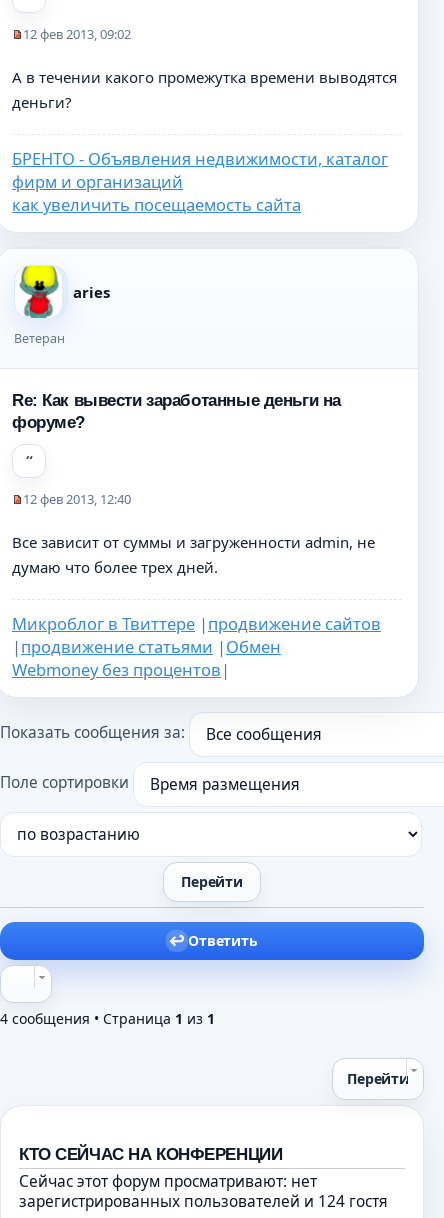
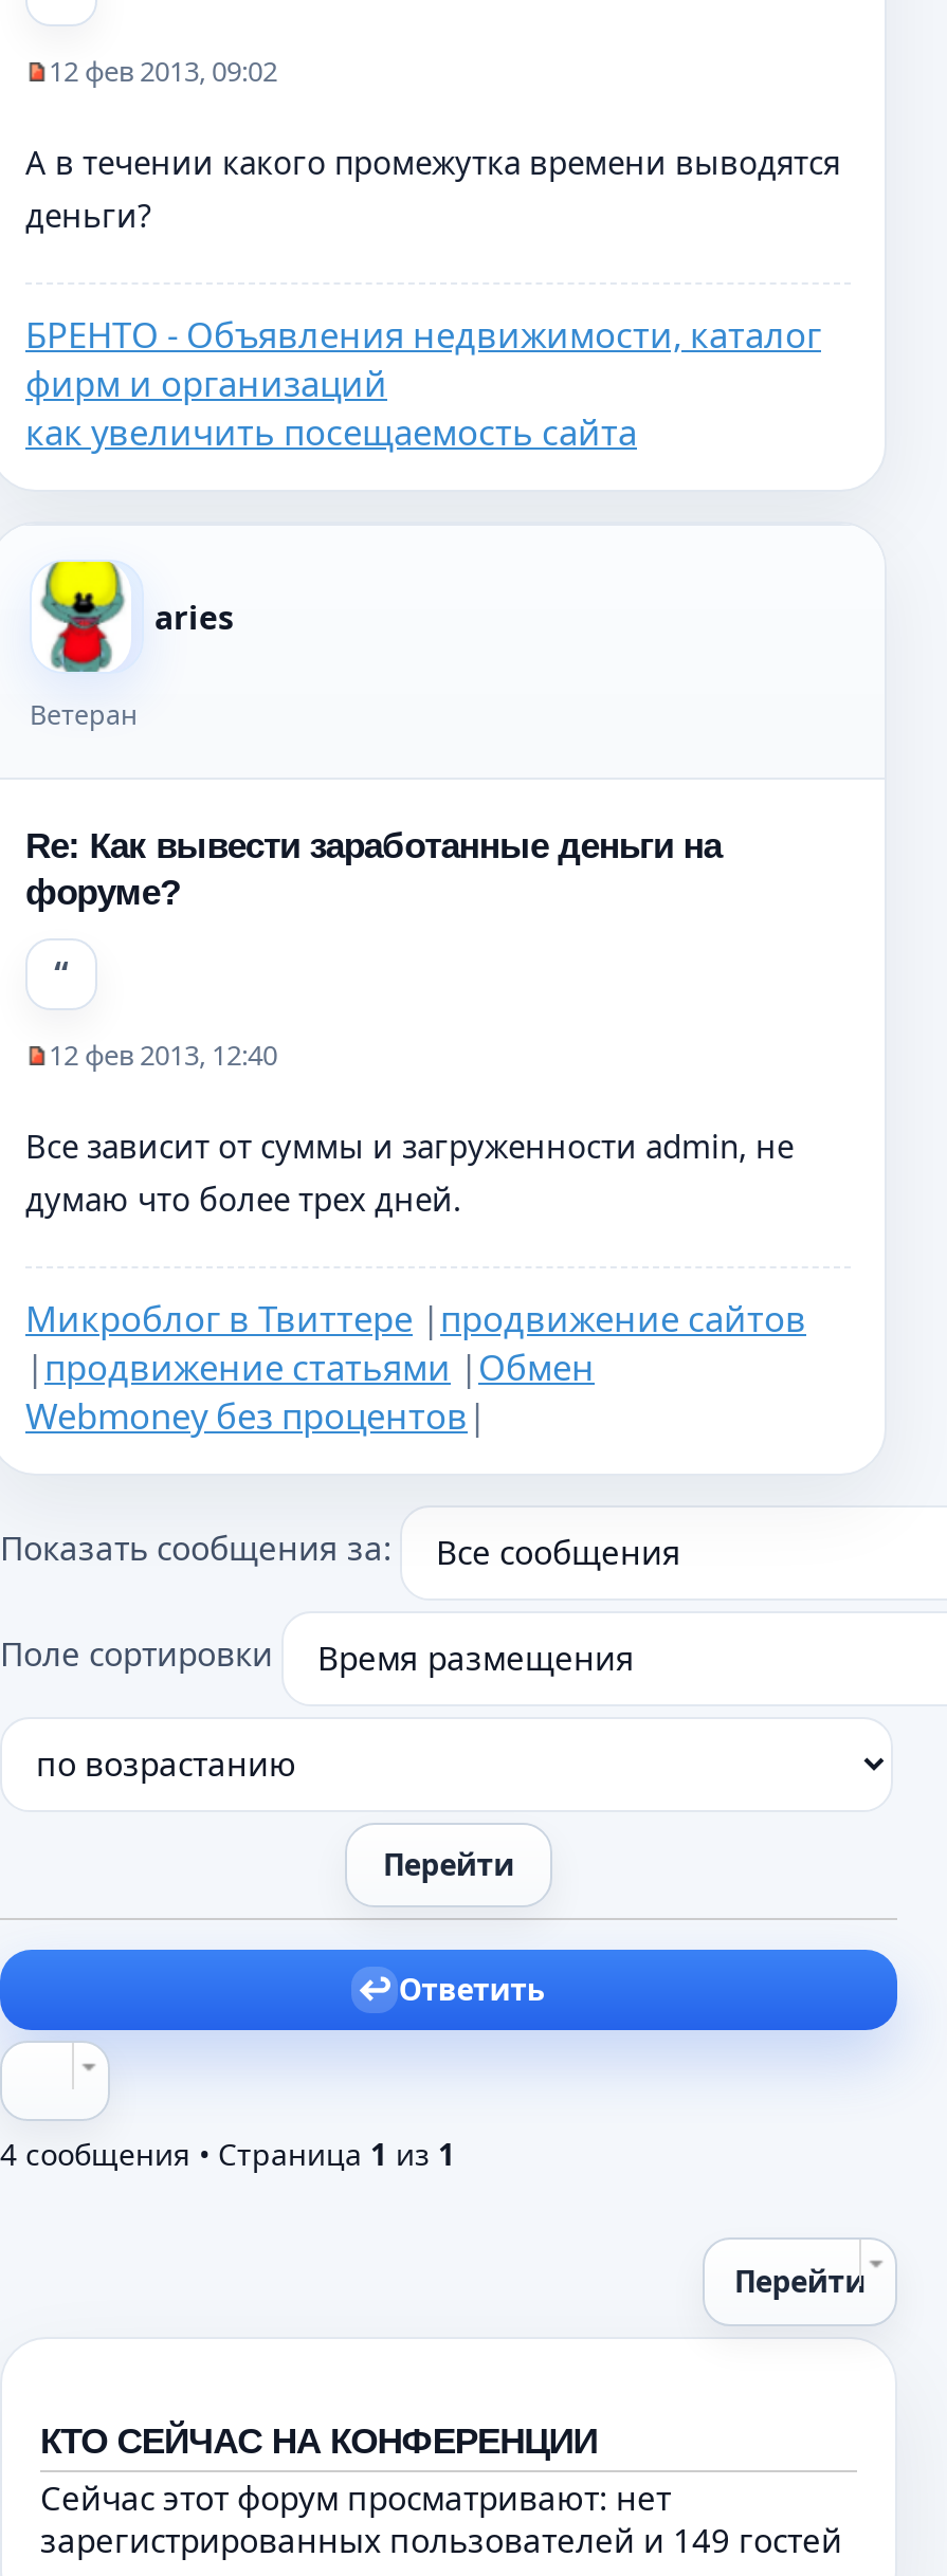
[19,1191,388,1212] зарегистрированных пользователей и 124 гостя -> [40,2518,842,2562] зарегистрированных пользователей и 149 гостей

